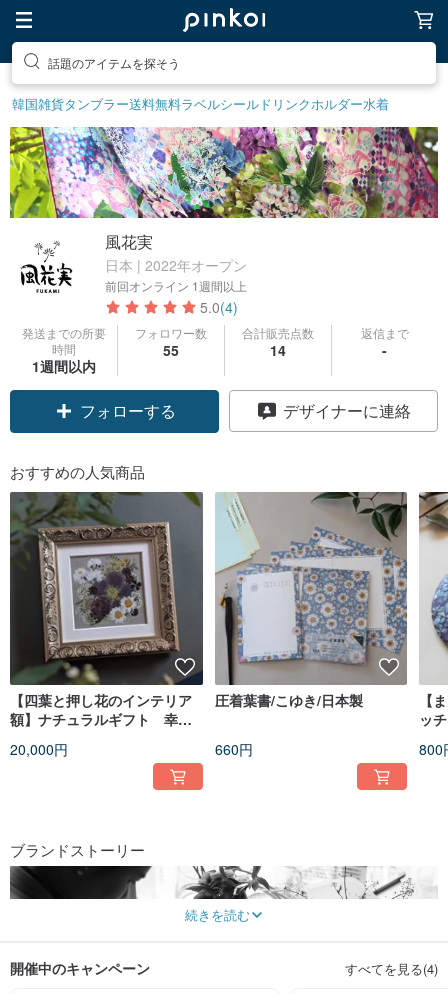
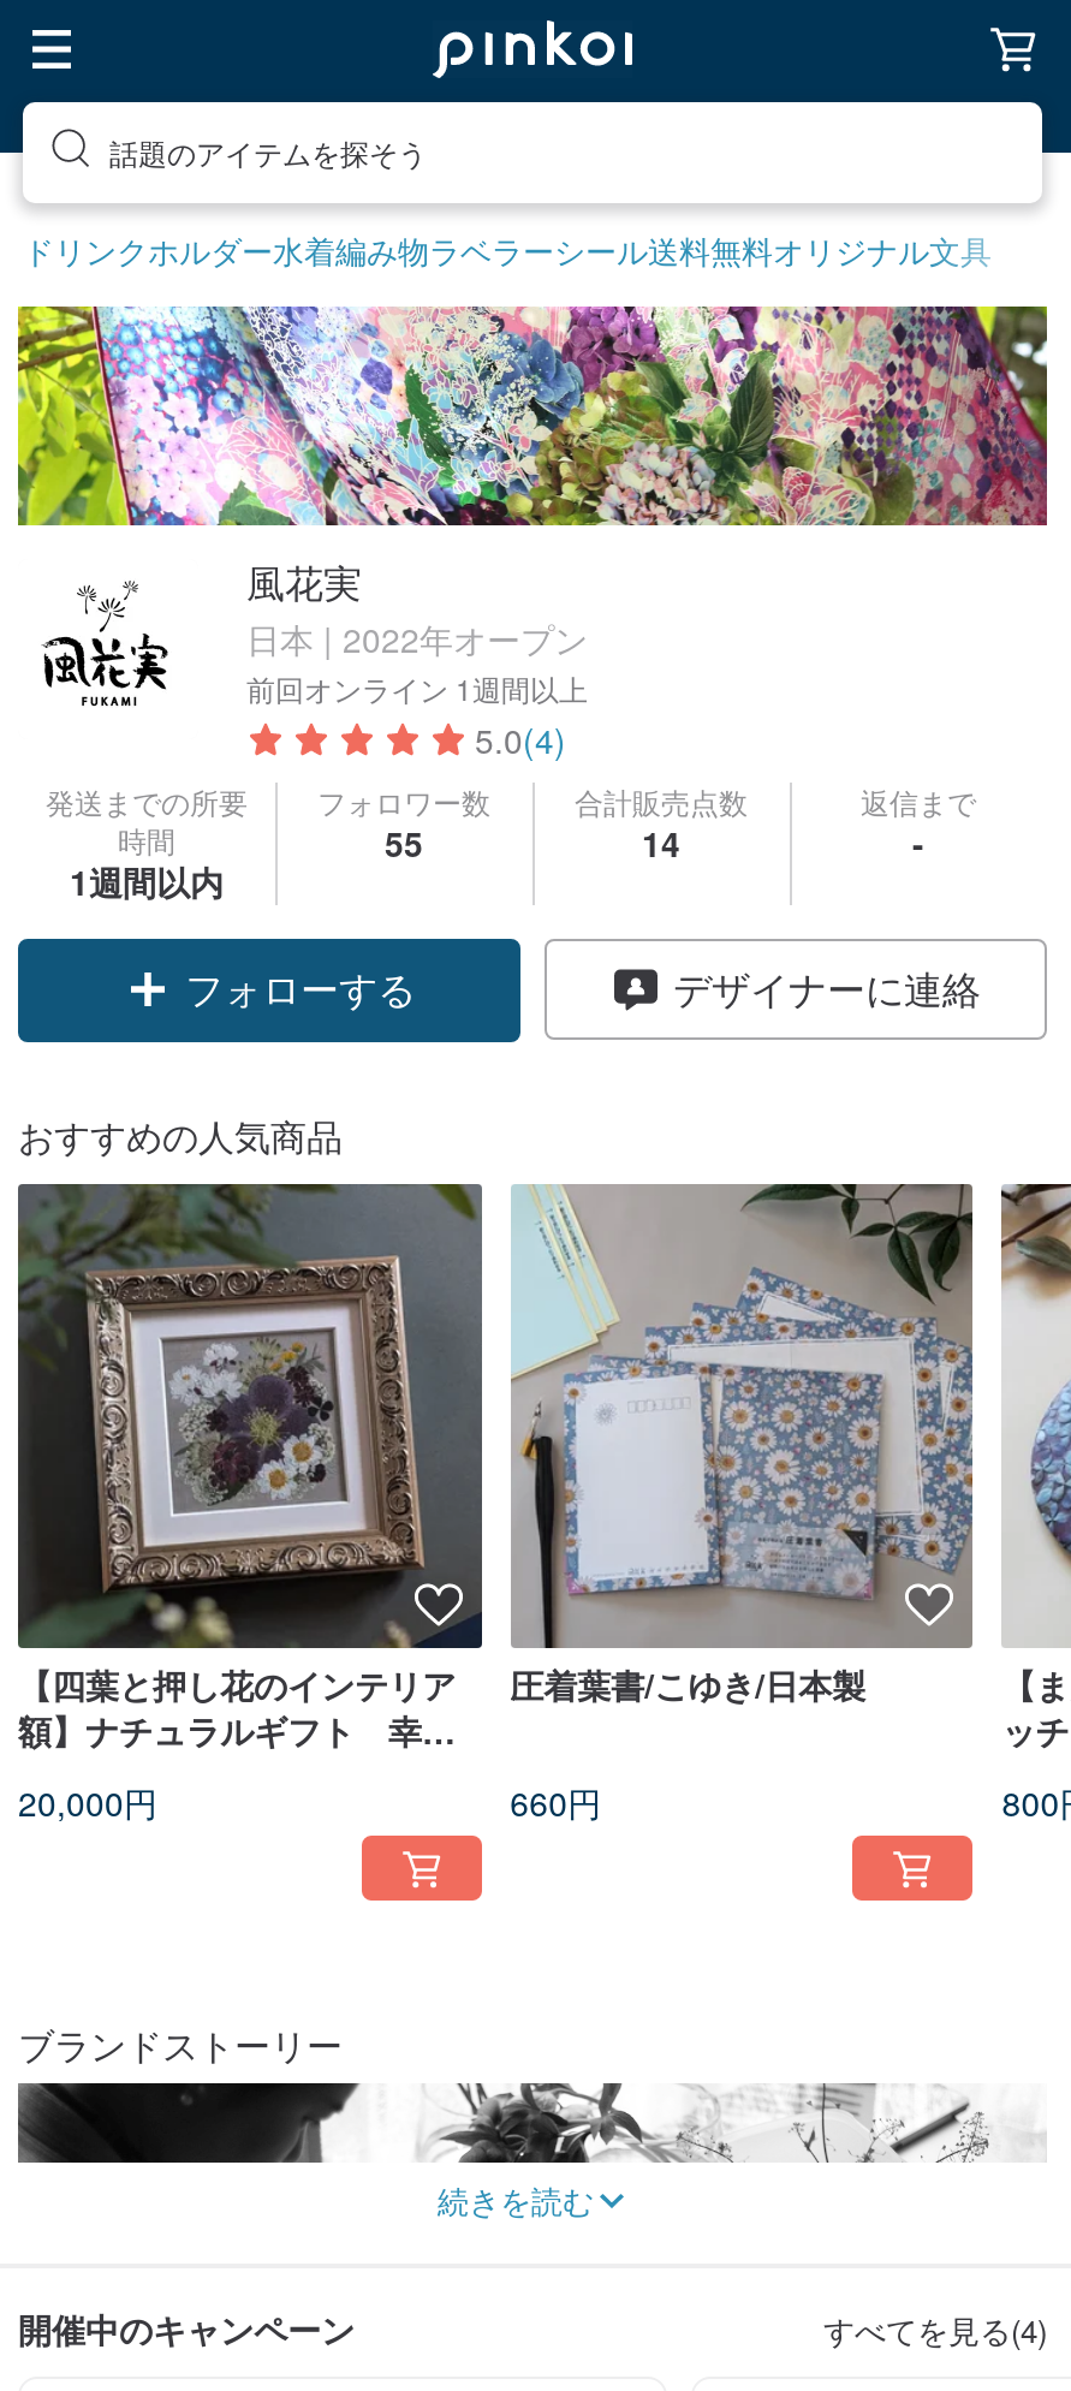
[12,94,389,113] 韓国雑貨タンブラー送料無料ラベルシールドリンクホルダー水着 -> [23,227,992,273] ドリンクホルダー水着編み物ラベラーシール送料無料オリジナル文具

